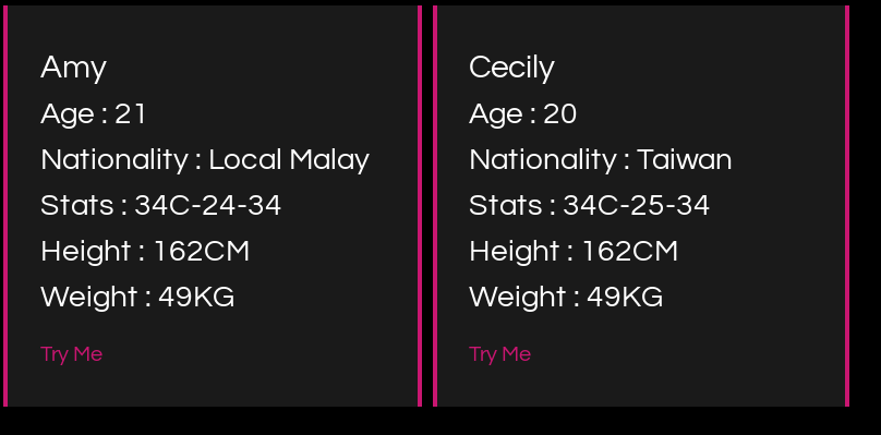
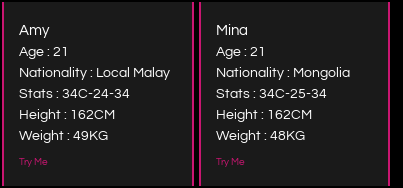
[469,52,554,85] Cecily -> [215,23,247,38] Mina
[469,100,578,131] Age : 20 -> [215,45,265,59] Age : 21
[469,146,733,176] Nationality : Taiwan -> [215,66,349,80] Nationality : Mongolia
[469,283,663,314] Weight : 49KG -> [215,129,304,143] Weight : 48KG

